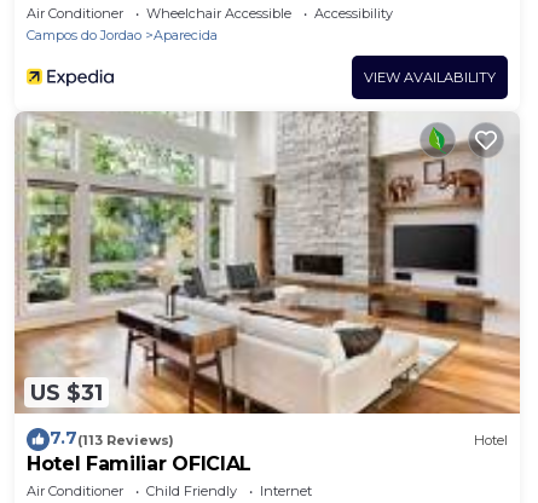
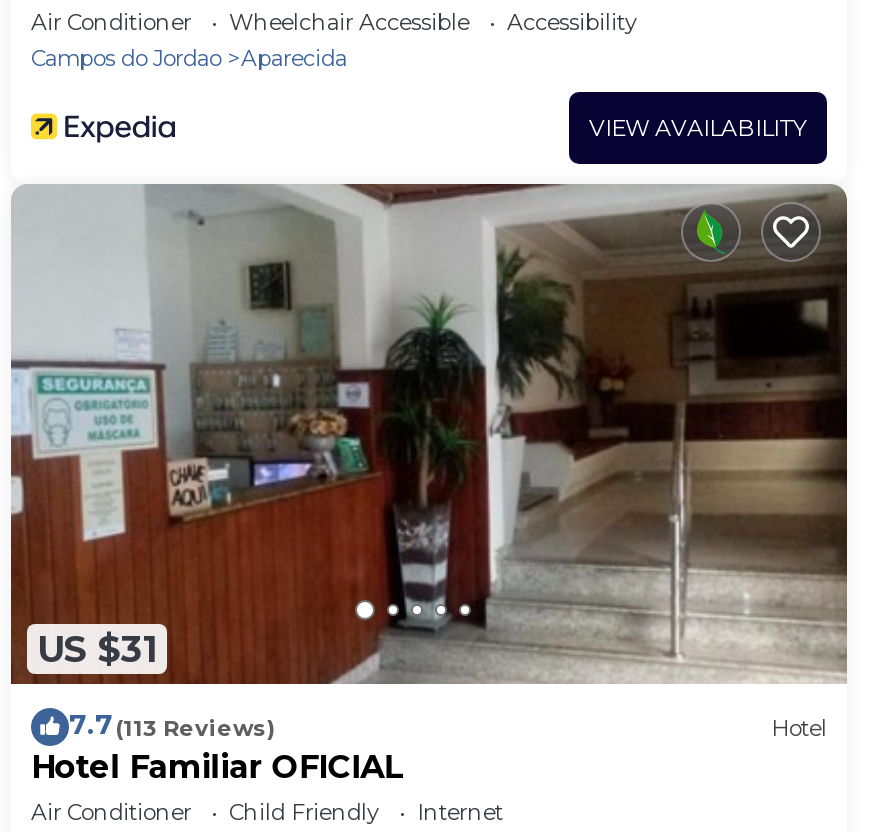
[15,111,521,415] [image] -> [11,182,849,686] [image]

